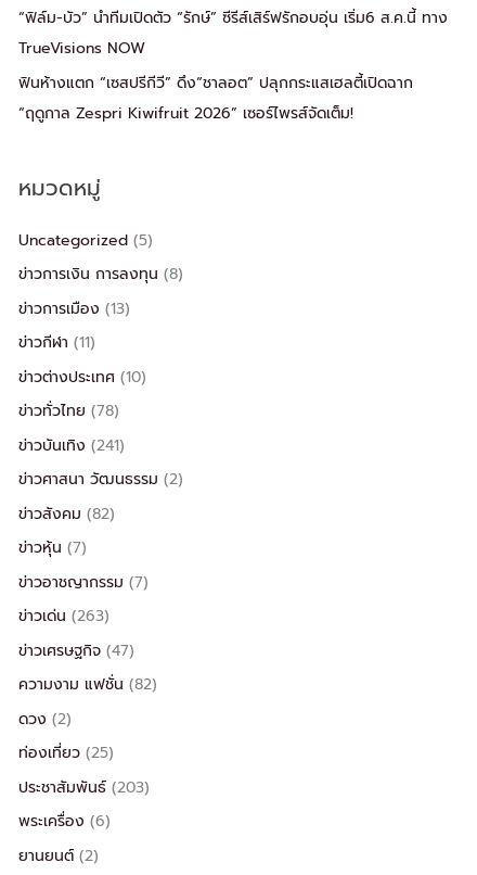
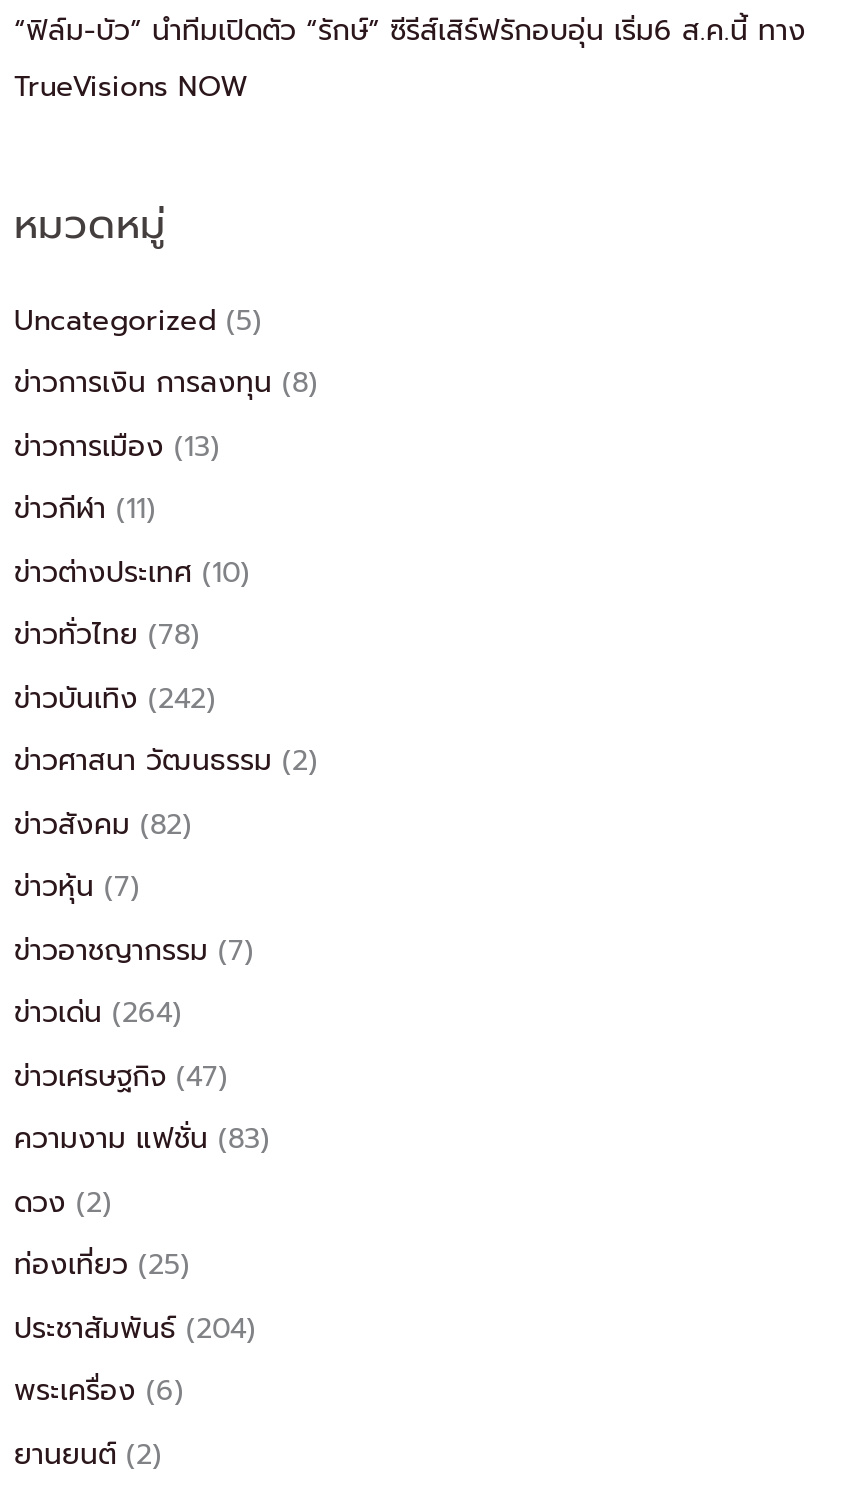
[18,71,413,125] ฟินห้างแตก “เซสปรีกีวี” ดึง“ชาลอต” ปลุกกระแสเฮลตี้เปิดฉาก | “ฤดูกาล Zespri Kiwifruit 2026” เซอร์ไพรส์จัดเต็ม! -> none
[18,434,125,457] ข่าวบันเทิง(241) -> [14,678,216,720] ข่าวบันเทิง(242)
[18,605,109,628] ข่าวเด่น(263) -> [14,993,182,1035] ข่าวเด่น(264)
[18,674,157,696] ความงาม แฟชั่น(82) -> [14,1119,270,1161] ความงาม แฟชั่น(83)
[18,776,150,799] ประชาสัมพันธ์(203) -> [14,1308,256,1350] ประชาสัมพันธ์(204)

